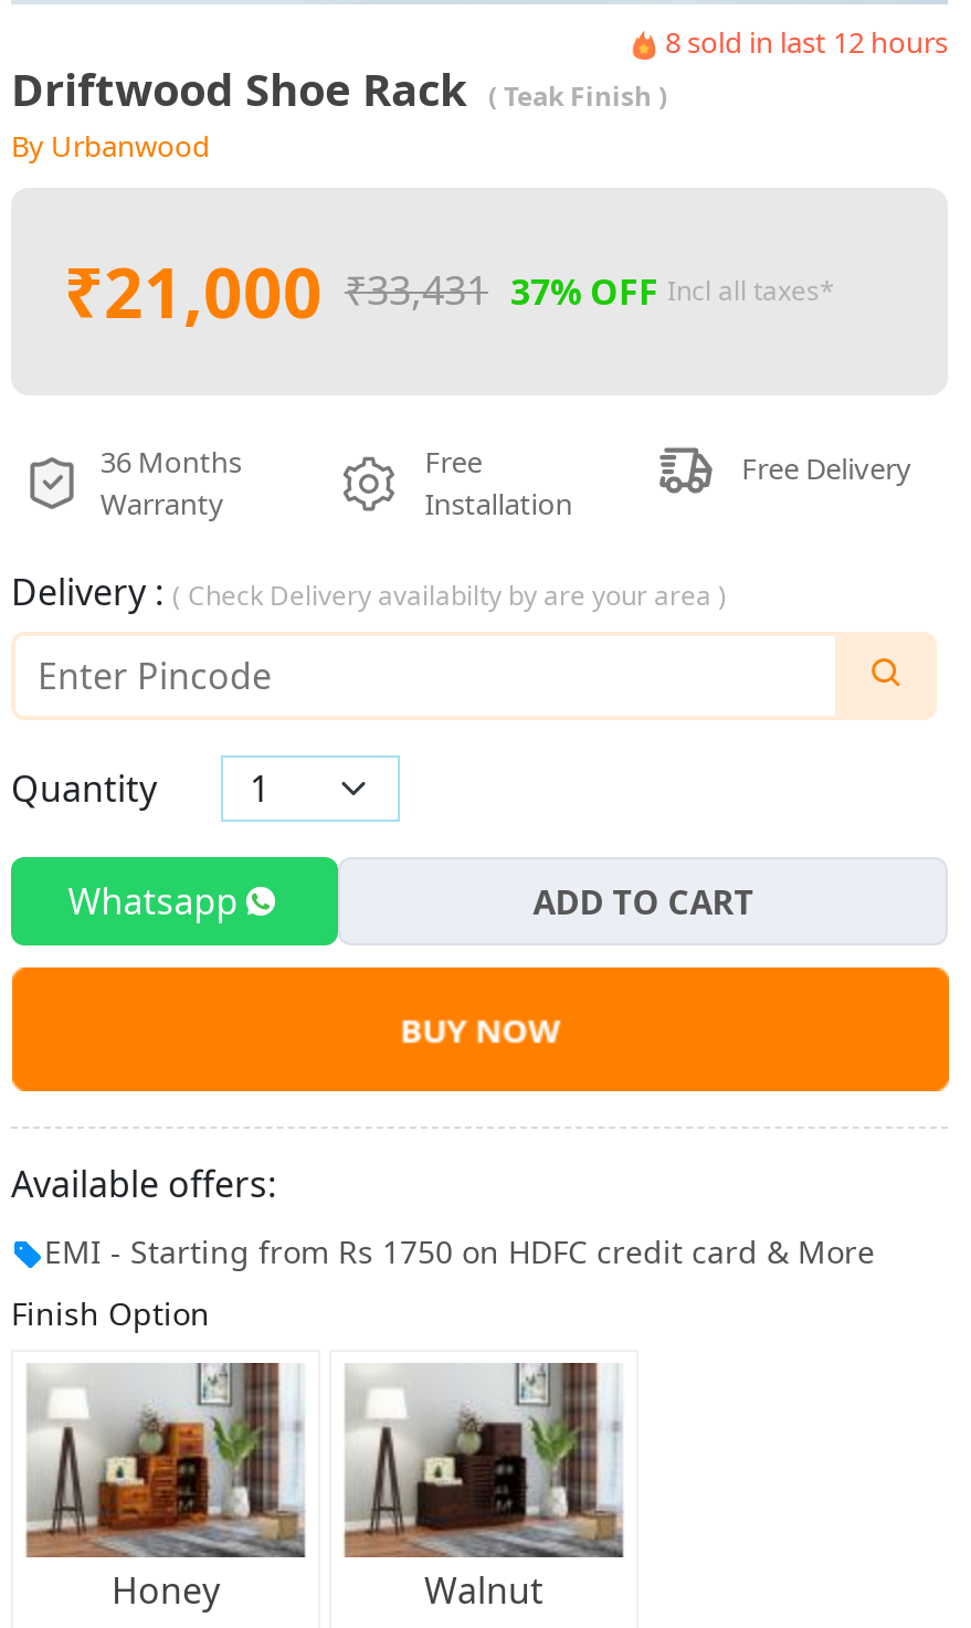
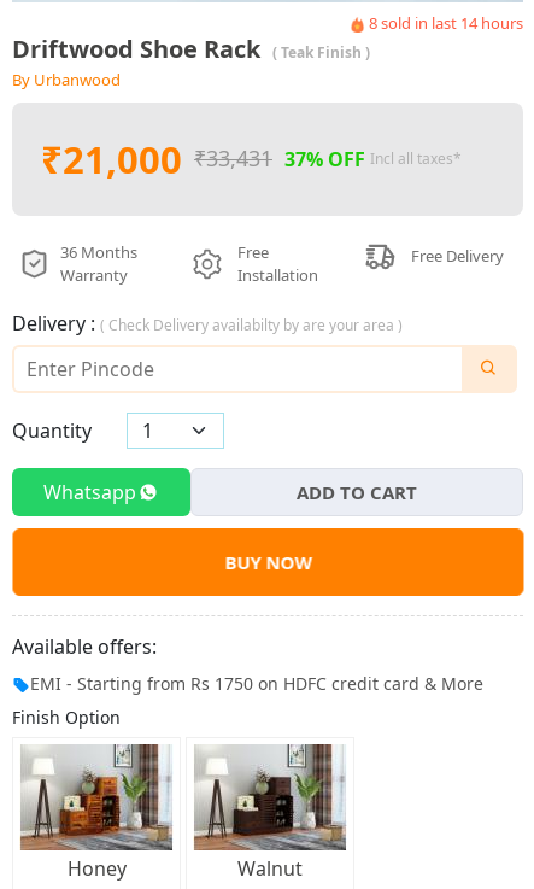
[665,21,948,61] 8 sold in last 12 hours -> [369,12,523,33] 8 sold in last 14 hours

